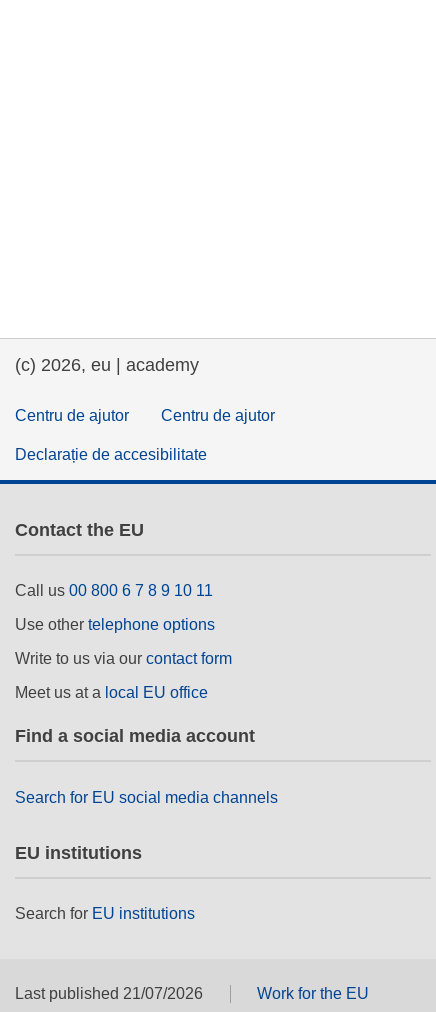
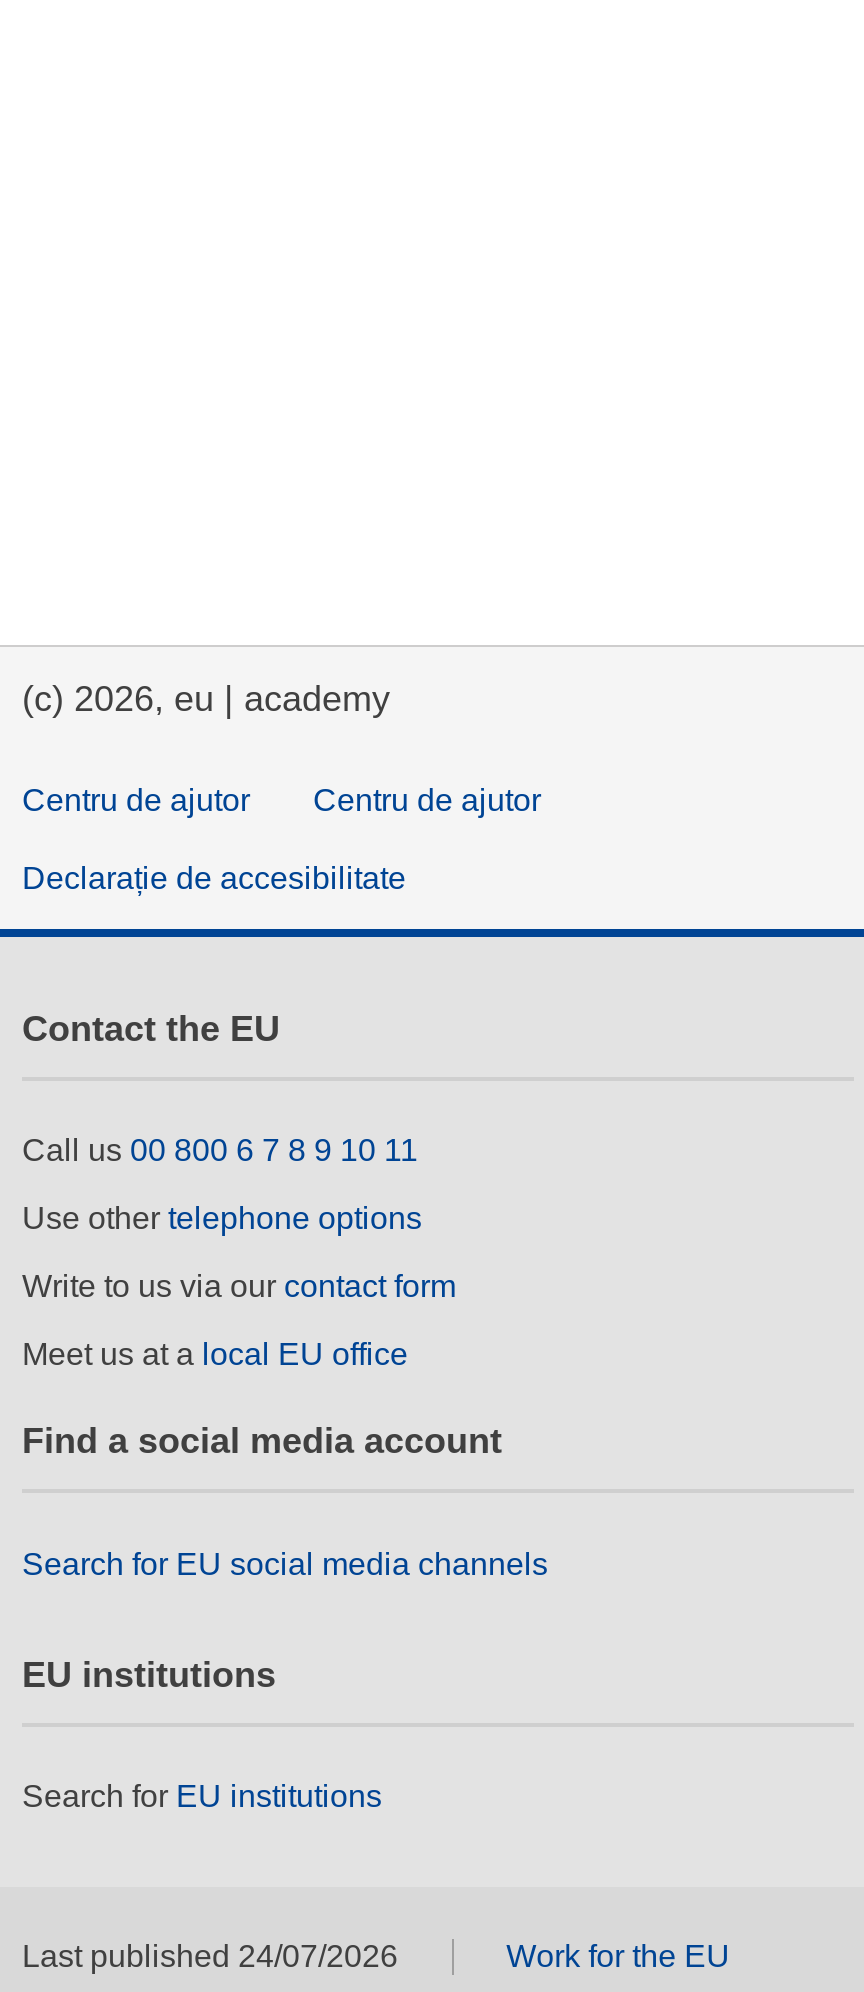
[15,985,203,1002] Last published 21/07/2026 -> [22,1940,398,1974] Last published 24/07/2026

